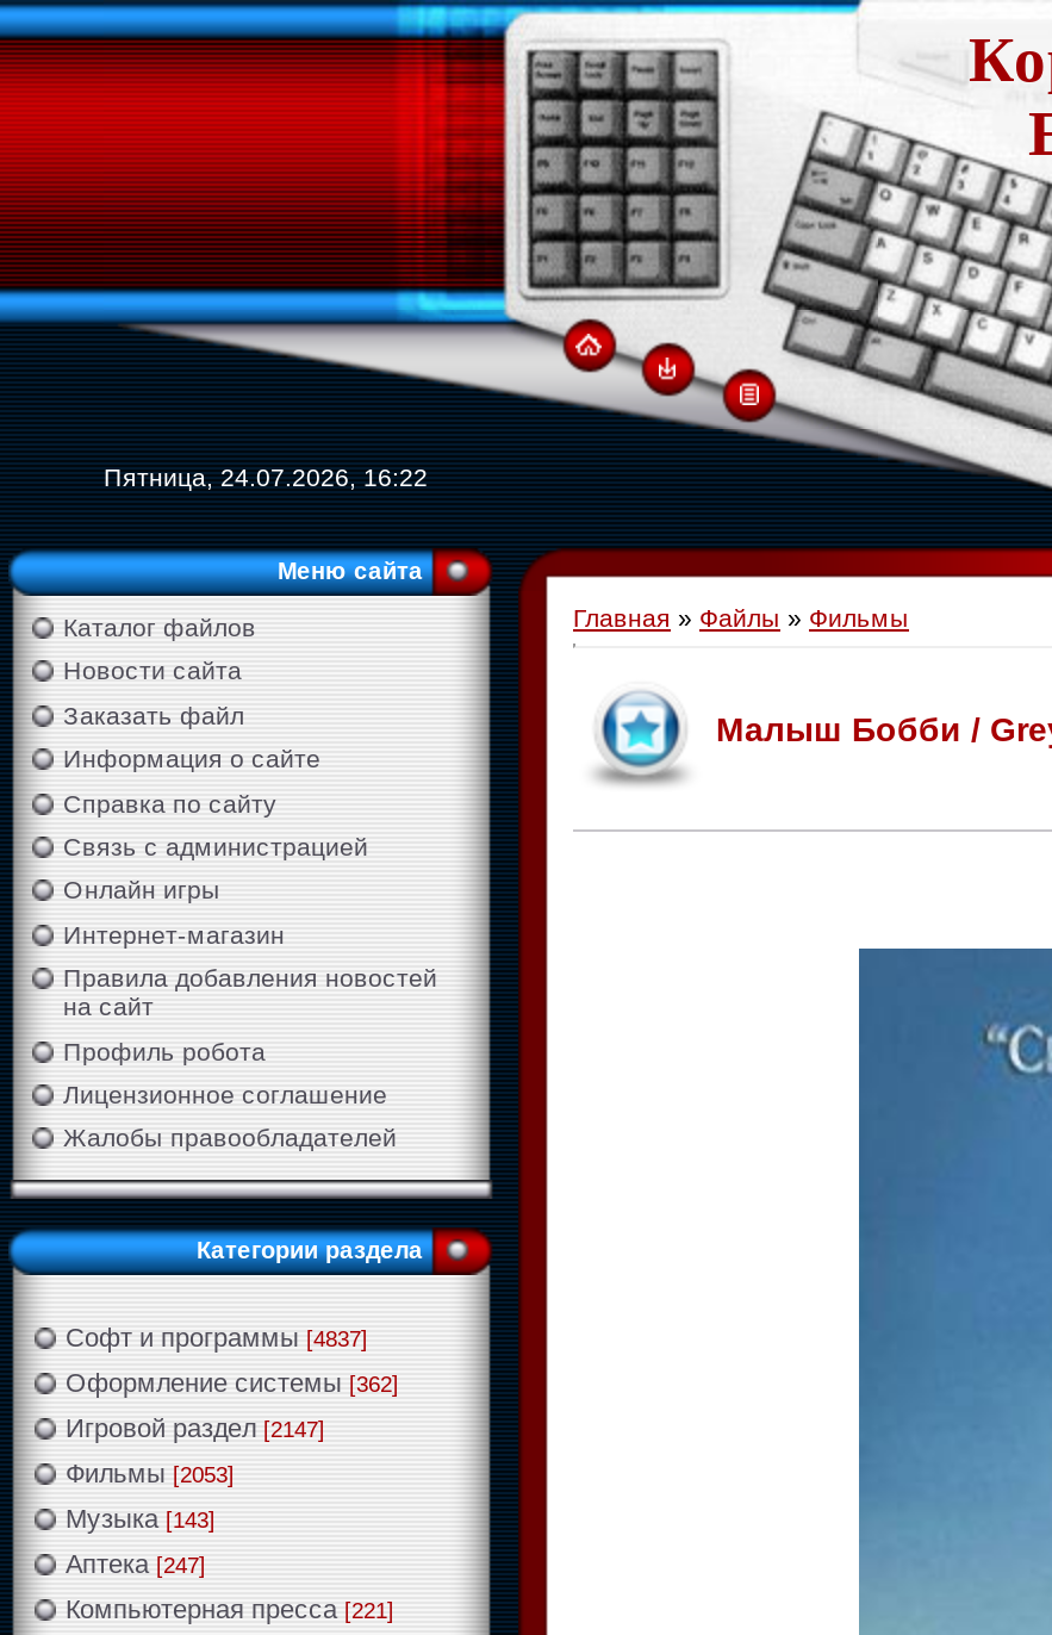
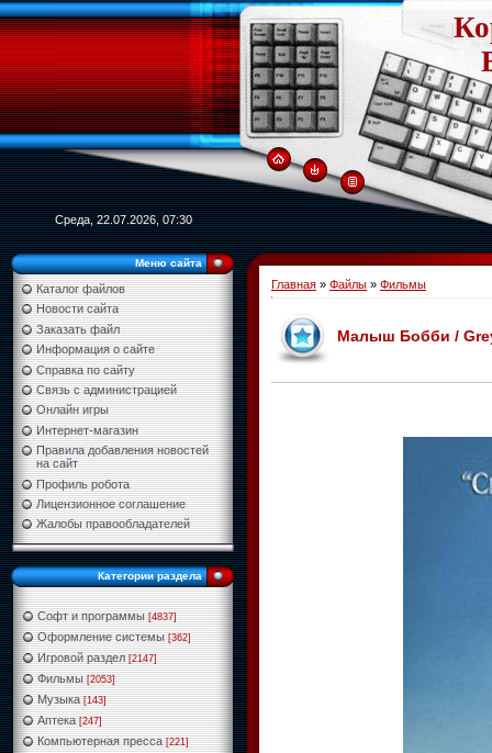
[104,462,428,491] Пятница, 24.07.2026, 16:22 -> [55,213,192,226] Среда, 22.07.2026, 07:30

